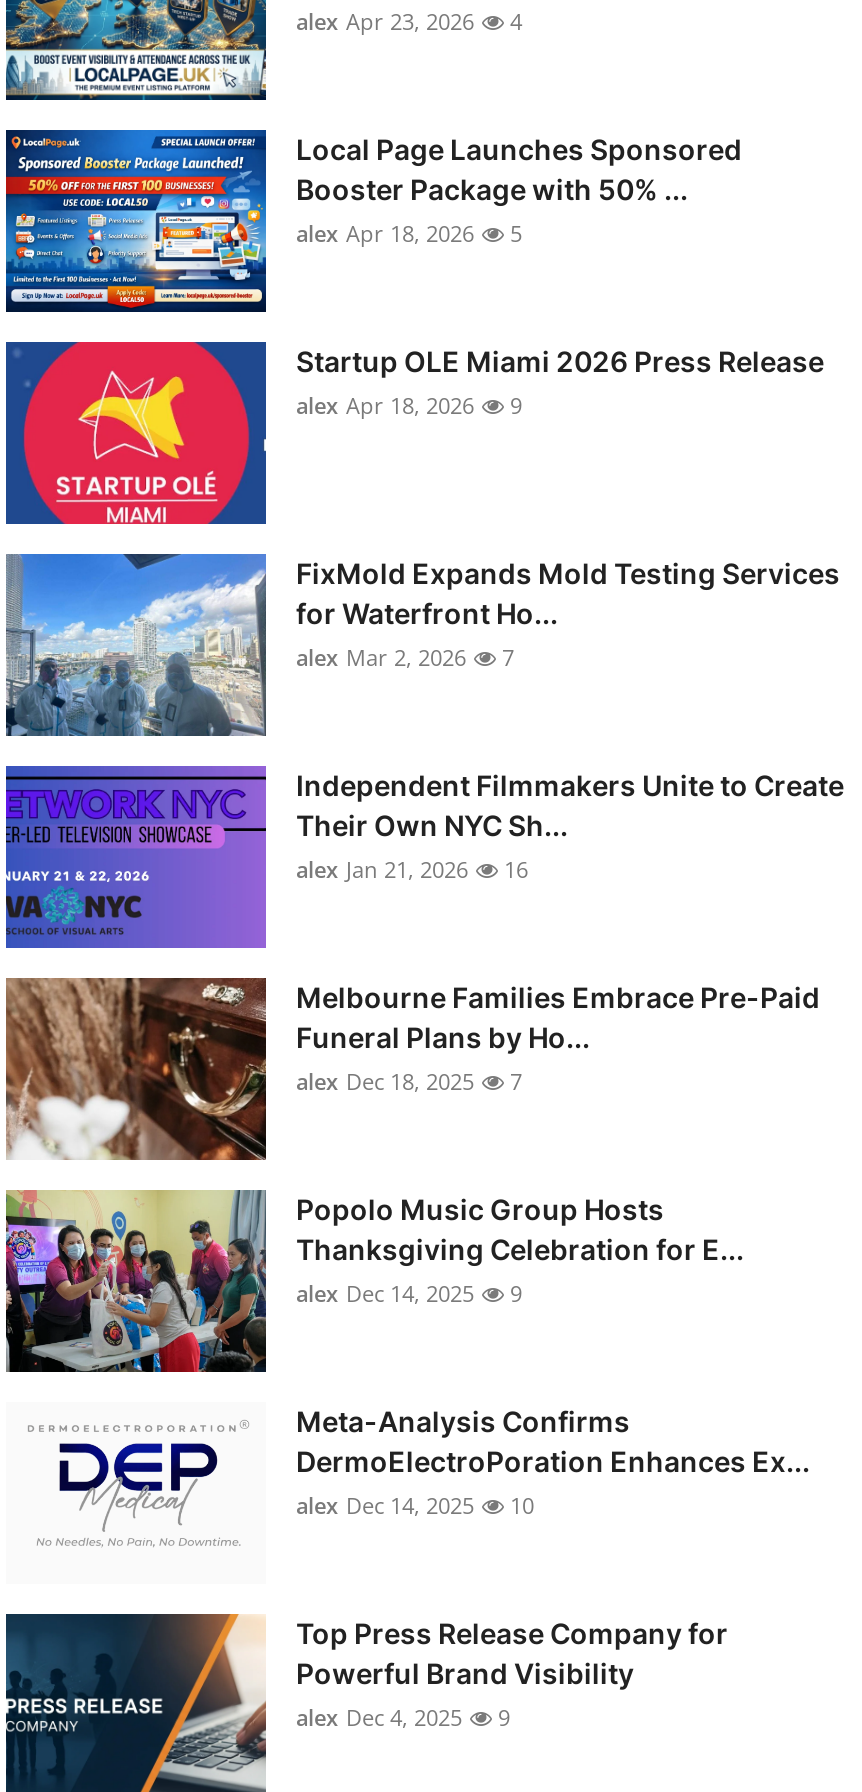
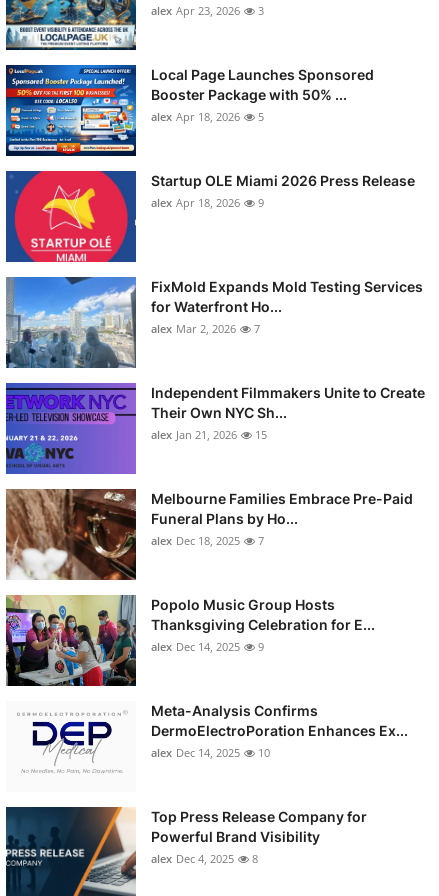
[296,6,522,36] alex Apr 23, 2026 4 -> [151,3,264,18] alex Apr 23, 2026 3
[296,854,528,884] alex Jan 21, 2026 16 -> [151,427,267,442] alex Jan 21, 2026 15
[296,1702,510,1732] alex Dec 4, 2025 9 -> [151,851,258,866] alex Dec 4, 2025 8

